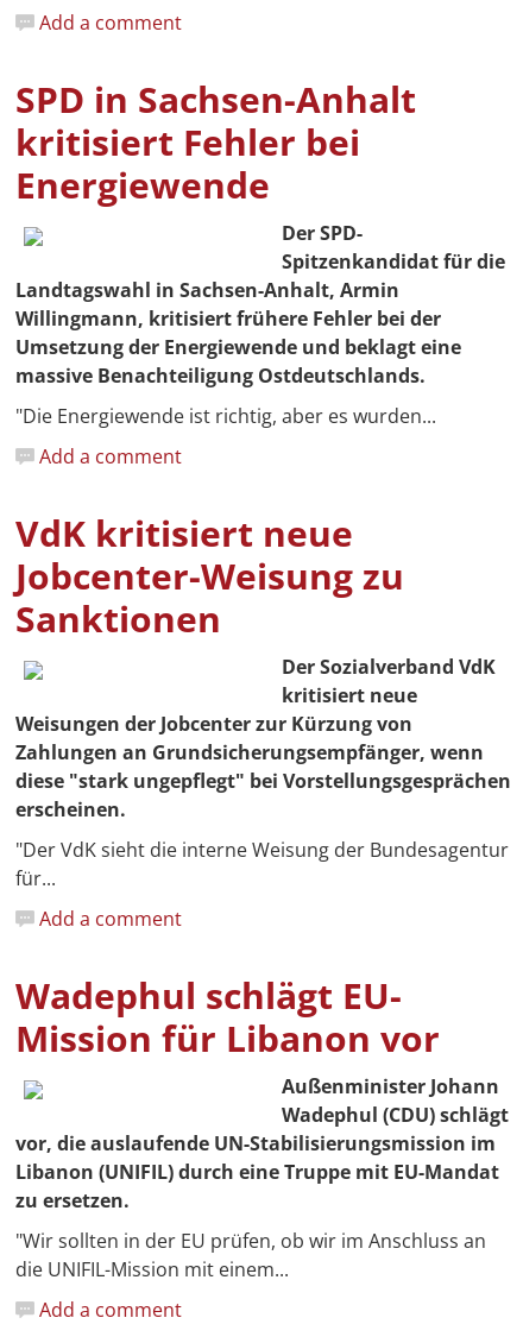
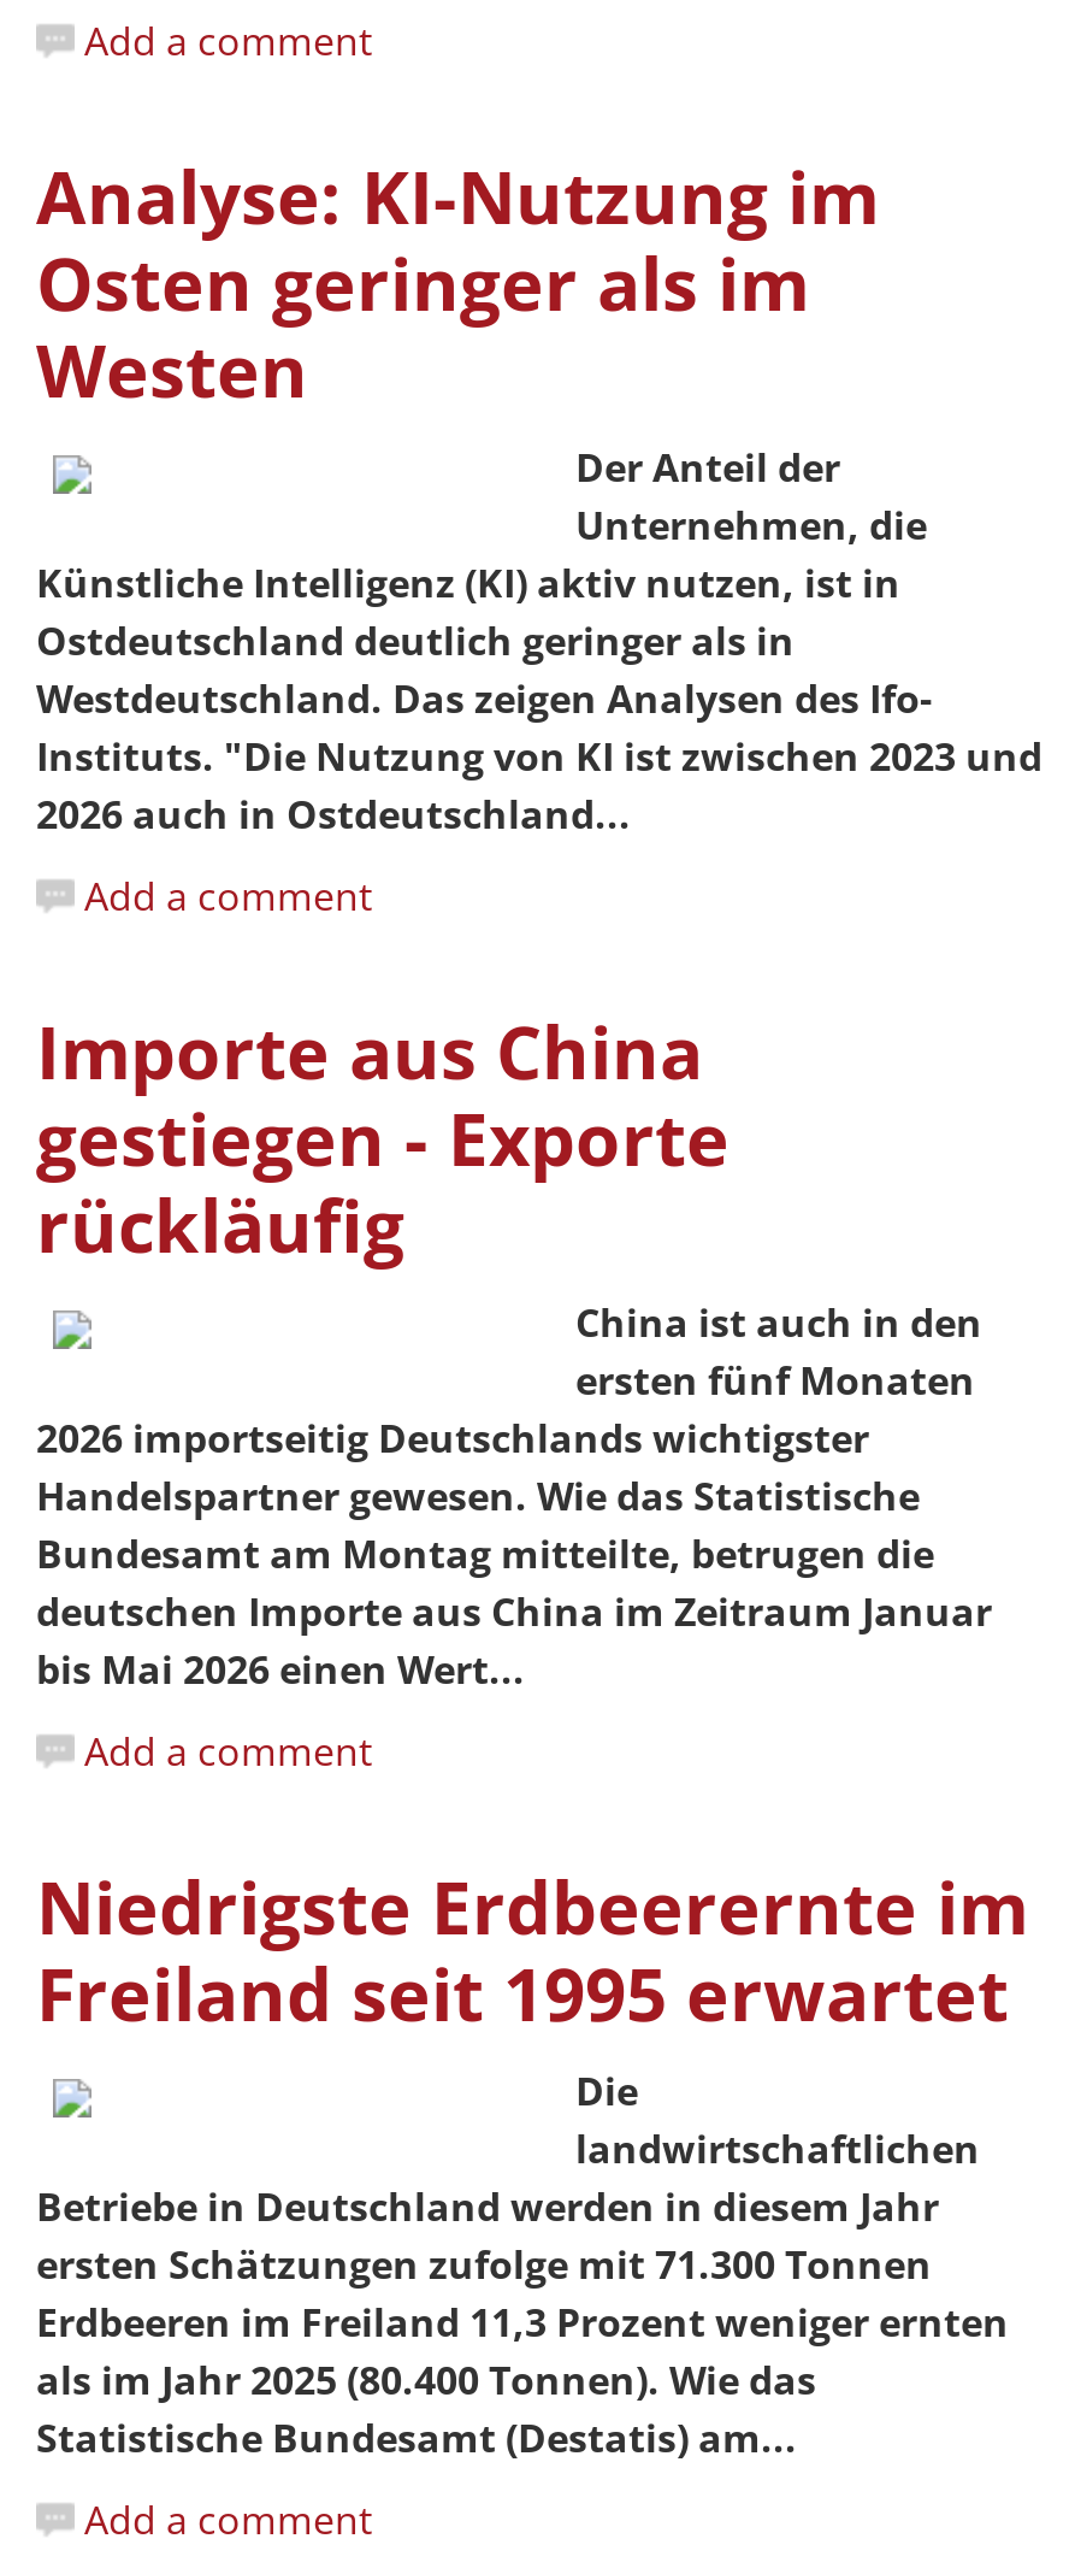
[15,75,505,429] SPD in Sachsen-Anhalt | kritisiert Fehler bei | Energiewende | Der SPD- | Spitzenkandidat für die | Landtagswahl in Sachsen-Anhalt, Armin | Willingmann, kritisiert frühere Fehler bei der | Umsetzung der Energiewende und beklagt eine | massive Benachteiligung Ostdeutschlands. | "Die Energiewende ist richtig, aber es wurden... -> [36,147,1042,841] Analyse: KI-Nutzung im | Osten geringer als im | Westen | Der Anteil der | Unternehmen, die | Künstliche Intelligenz (KI) aktiv nutzen, ist in | Ostdeutschland deutlich geringer als in | Westdeutschland. Das zeigen Analysen des Ifo- | Instituts. "Die Nutzung von KI ist zwischen 2023 und | 2026 auch in Ostdeutschland...
[15,509,511,891] VdK kritisiert neue | Jobcenter-Weisung zu | Sanktionen | Der Sozialverband VdK | kritisiert neue | Weisungen der Jobcenter zur Kürzung von | Zahlungen an Grundsicherungsempfänger, wenn | diese "stark ungepflegt" bei Vorstellungsgesprächen | erscheinen. | "Der VdK sieht die interne Weisung der Bundesagentur | für... -> [36,1002,992,1696] Importe aus China | gestiegen - Exporte | rückläufig | China ist auch in den | ersten fünf Monaten | 2026 importseitig Deutschlands wichtigster | Handelspartner gewesen. Wie das Statistische | Bundesamt am Montag mitteilte, betrugen die | deutschen Importe aus China im Zeitraum Januar | bis Mai 2026 einen Wert...
[15,971,509,1282] Wadephul schlägt EU- | Mission für Libanon vor | Außenminister Johann | Wadephul (CDU) schlägt | vor, die auslaufende UN-Stabilisierungsmission im | Libanon (UNIFIL) durch eine Truppe mit EU-Mandat | zu ersetzen. | "Wir sollten in der EU prüfen, ob wir im Anschluss an | die UNIFIL-Mission mit einem... -> [36,1857,1028,2464] Niedrigste Erdbeerernte im | Freiland seit 1995 erwartet | Die | landwirtschaftlichen | Betriebe in Deutschland werden in diesem Jahr | ersten Schätzungen zufolge mit 71.300 Tonnen | Erdbeeren im Freiland 11,3 Prozent weniger ernten | als im Jahr 2025 (80.400 Tonnen). Wie das | Statistische Bundesamt (Destatis) am...

